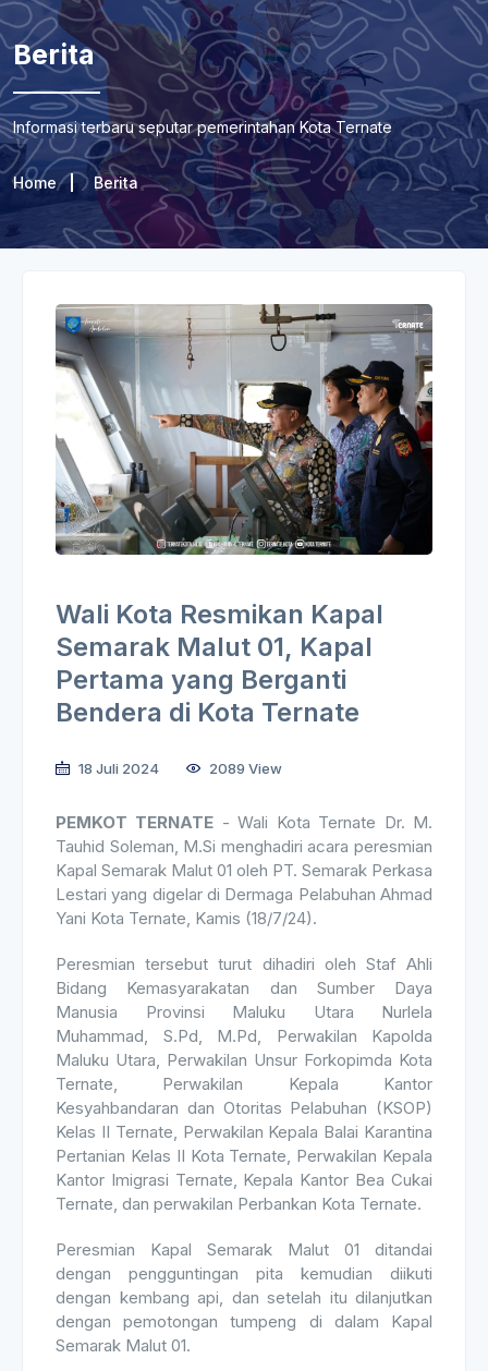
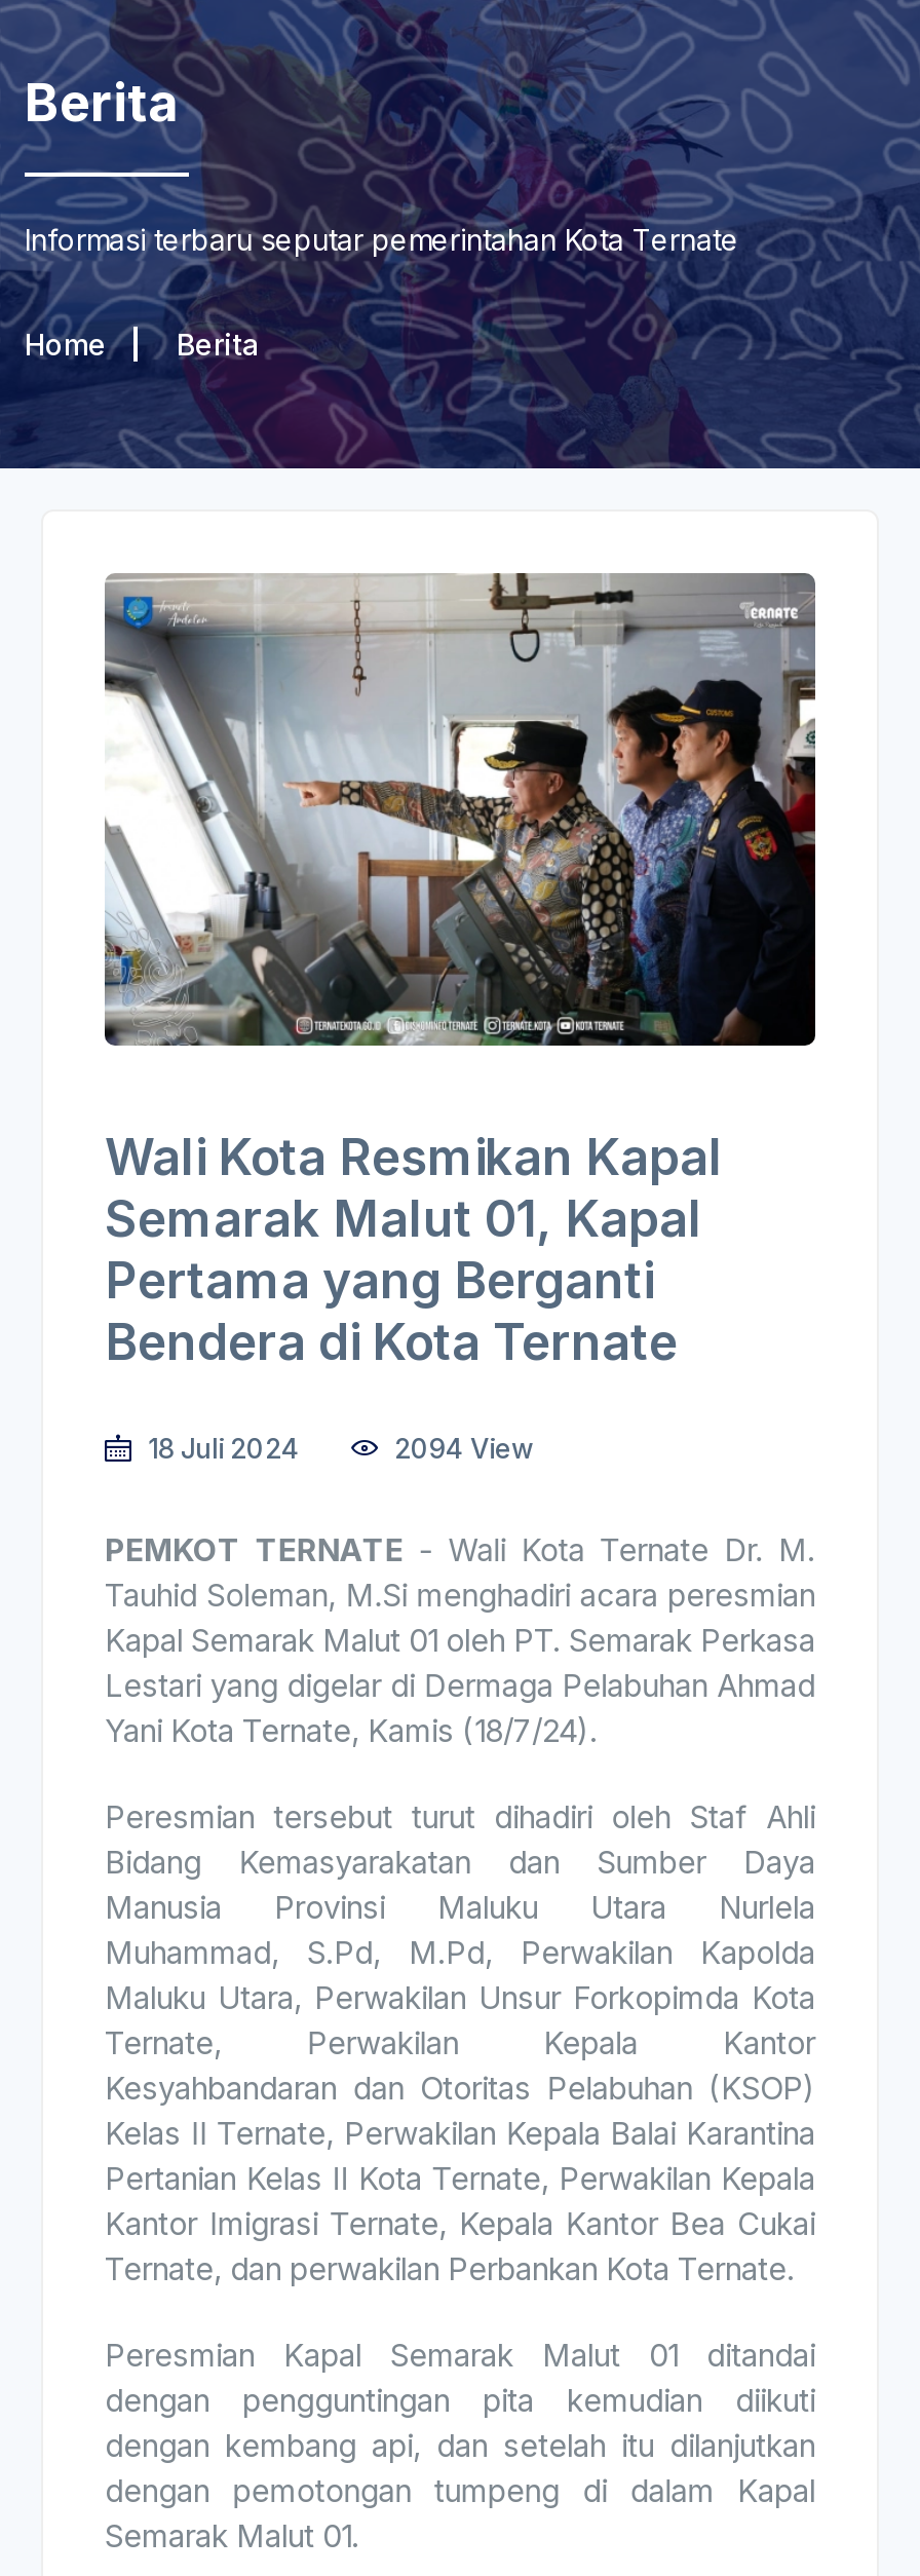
[206,760,282,777] 2089 View -> [388,1432,534,1465] 2094 View

